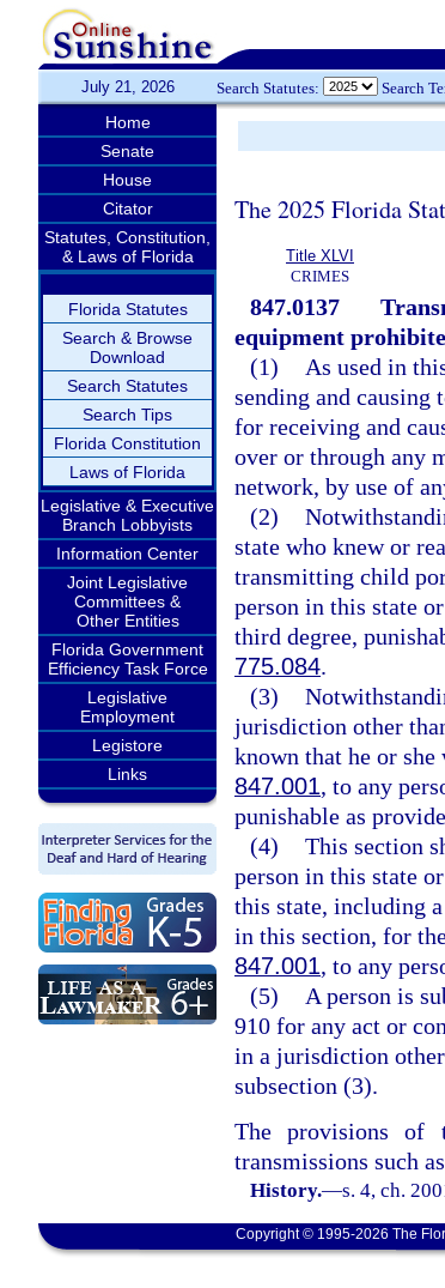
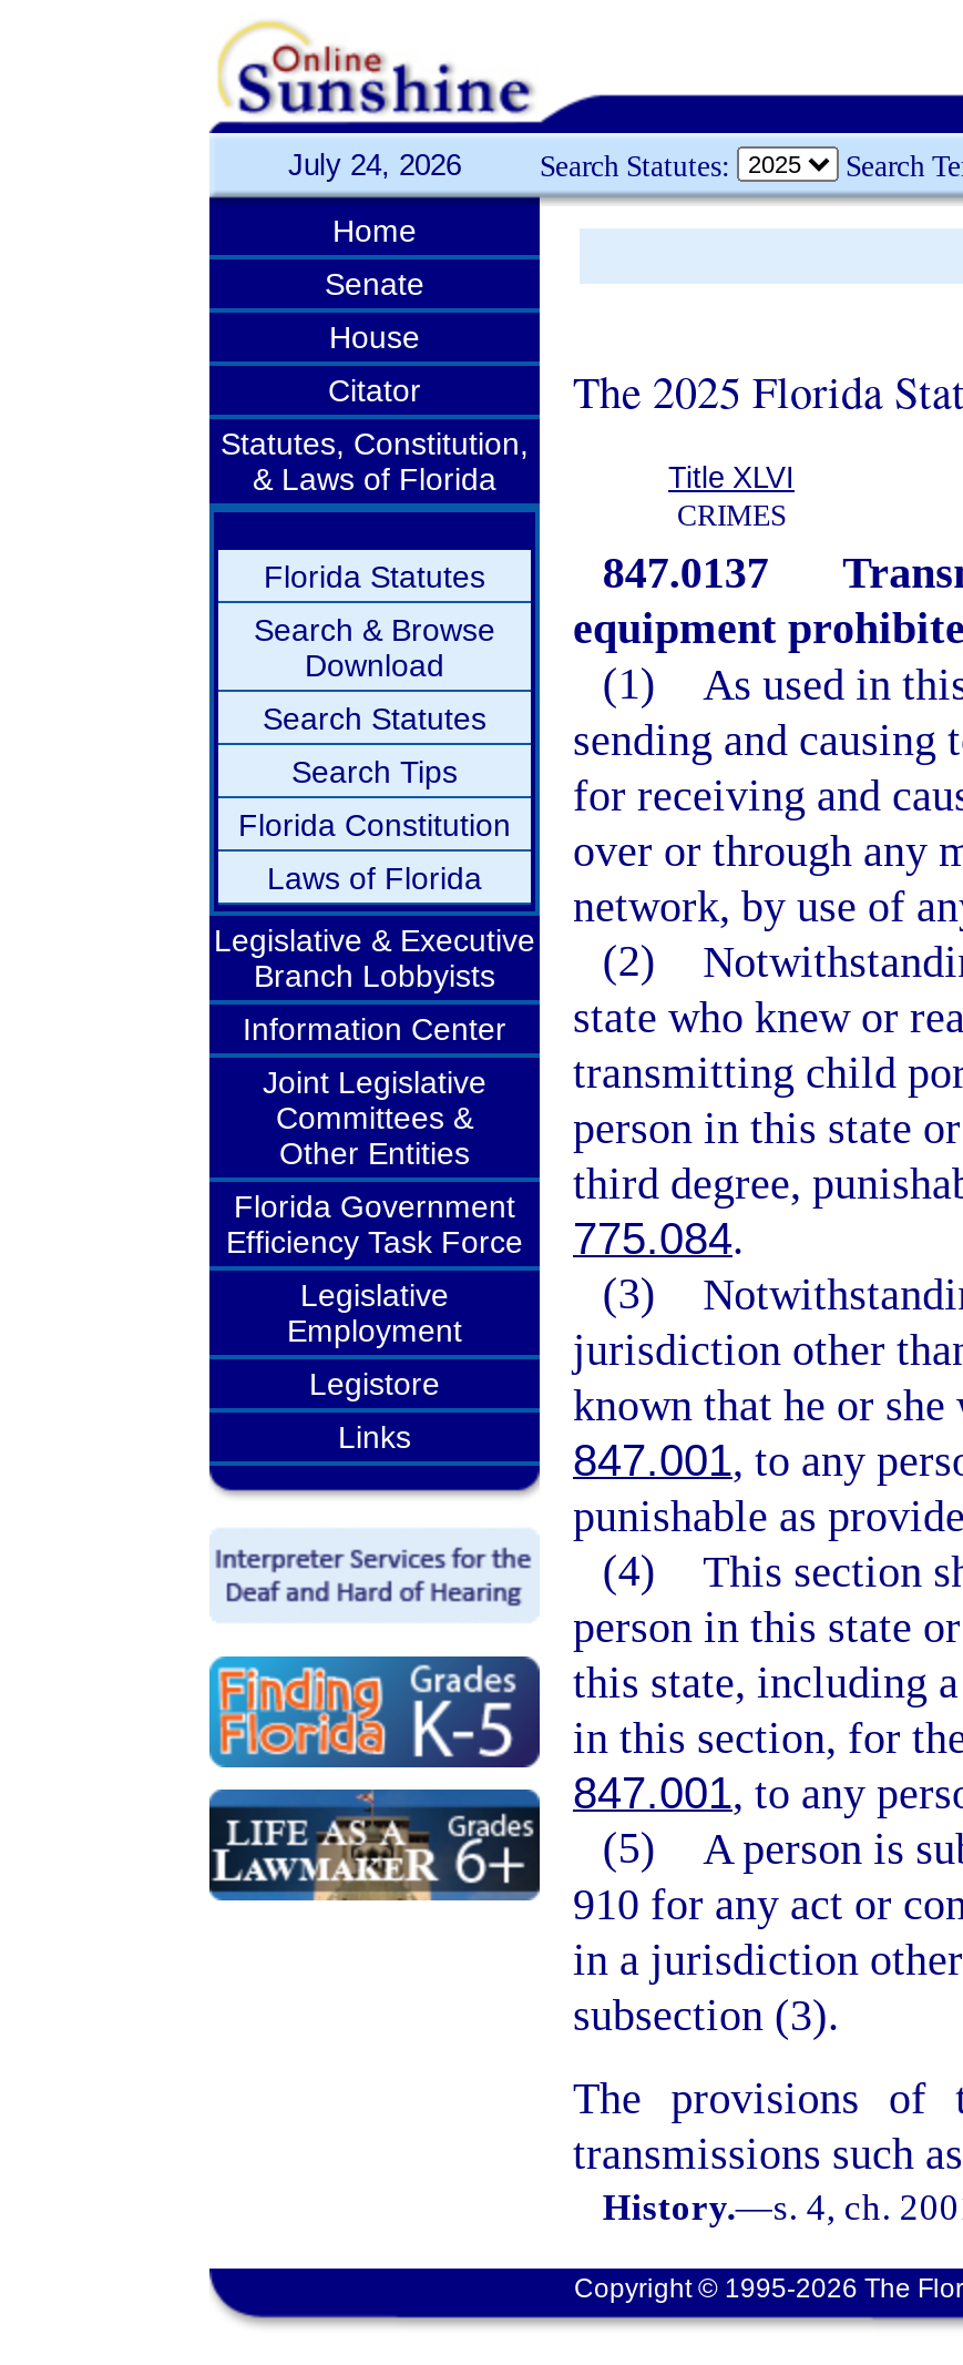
[81,78,174,96] July 21, 2026 -> [288,149,461,182] July 24, 2026

